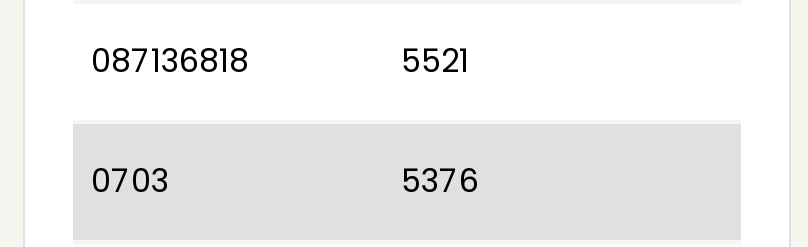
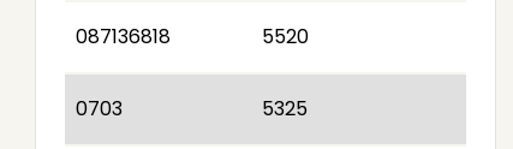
[401,38,469,84] 5521 -> [262,23,309,50] 5520
[401,158,479,204] 5376 -> [262,95,308,123] 5325

